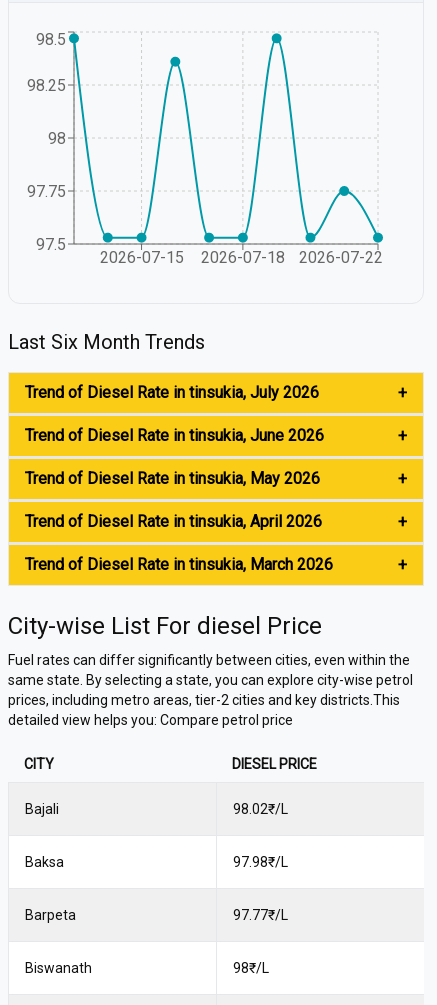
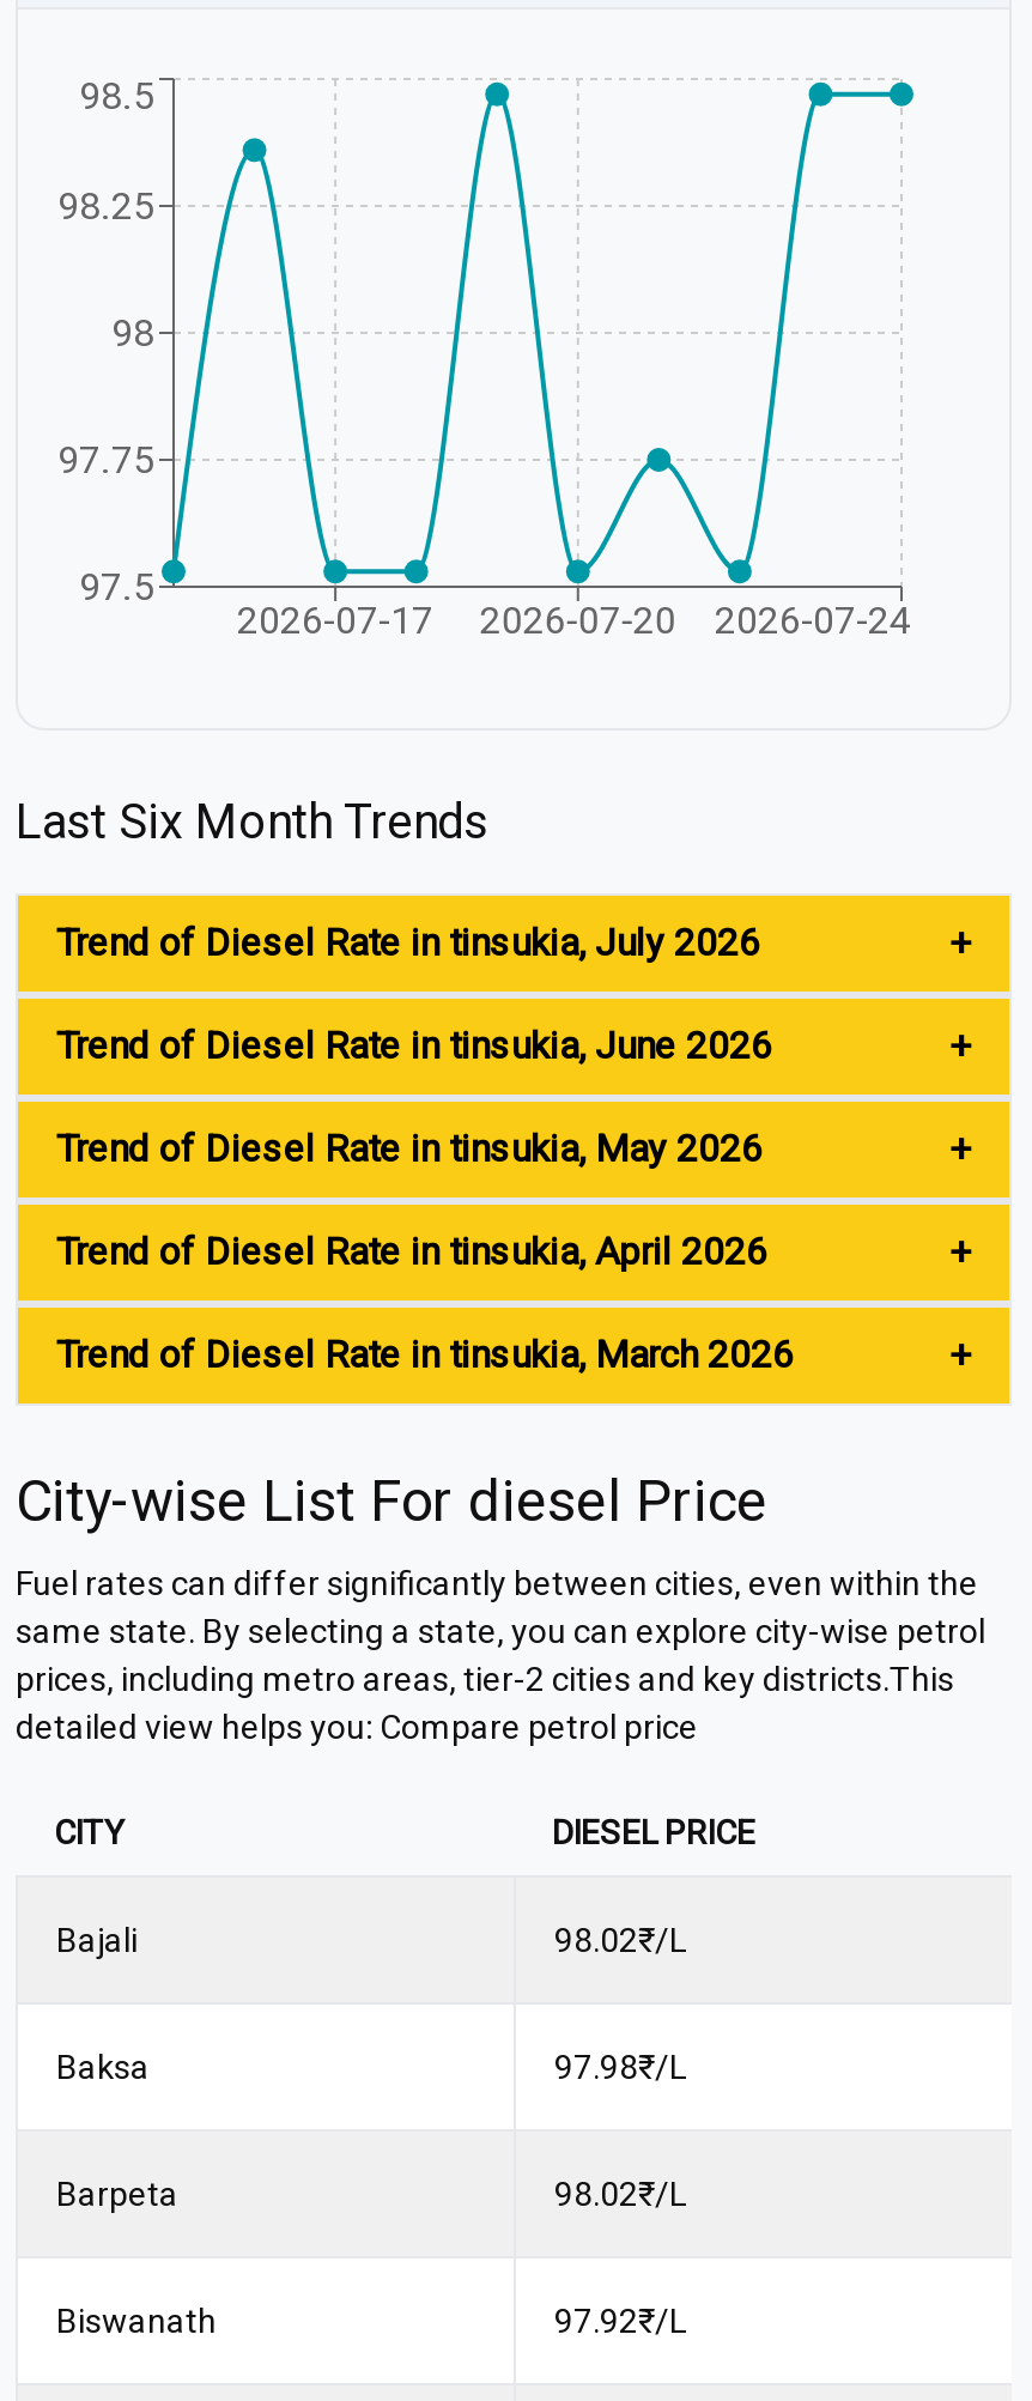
[74,32,384,267] [image] | 2026-07-15 -> [171,79,916,643] [image] | 2026-07-17
[201,248,285,267] 2026-07-18 -> [480,598,676,643] 2026-07-20
[299,248,383,267] 2026-07-22 -> [715,598,911,643] 2026-07-24
[233,907,288,923] 97.77₹/L -> [554,2175,686,2213] 98.02₹/L
[233,960,269,976] 98₹/L -> [554,2302,686,2340] 97.92₹/L

